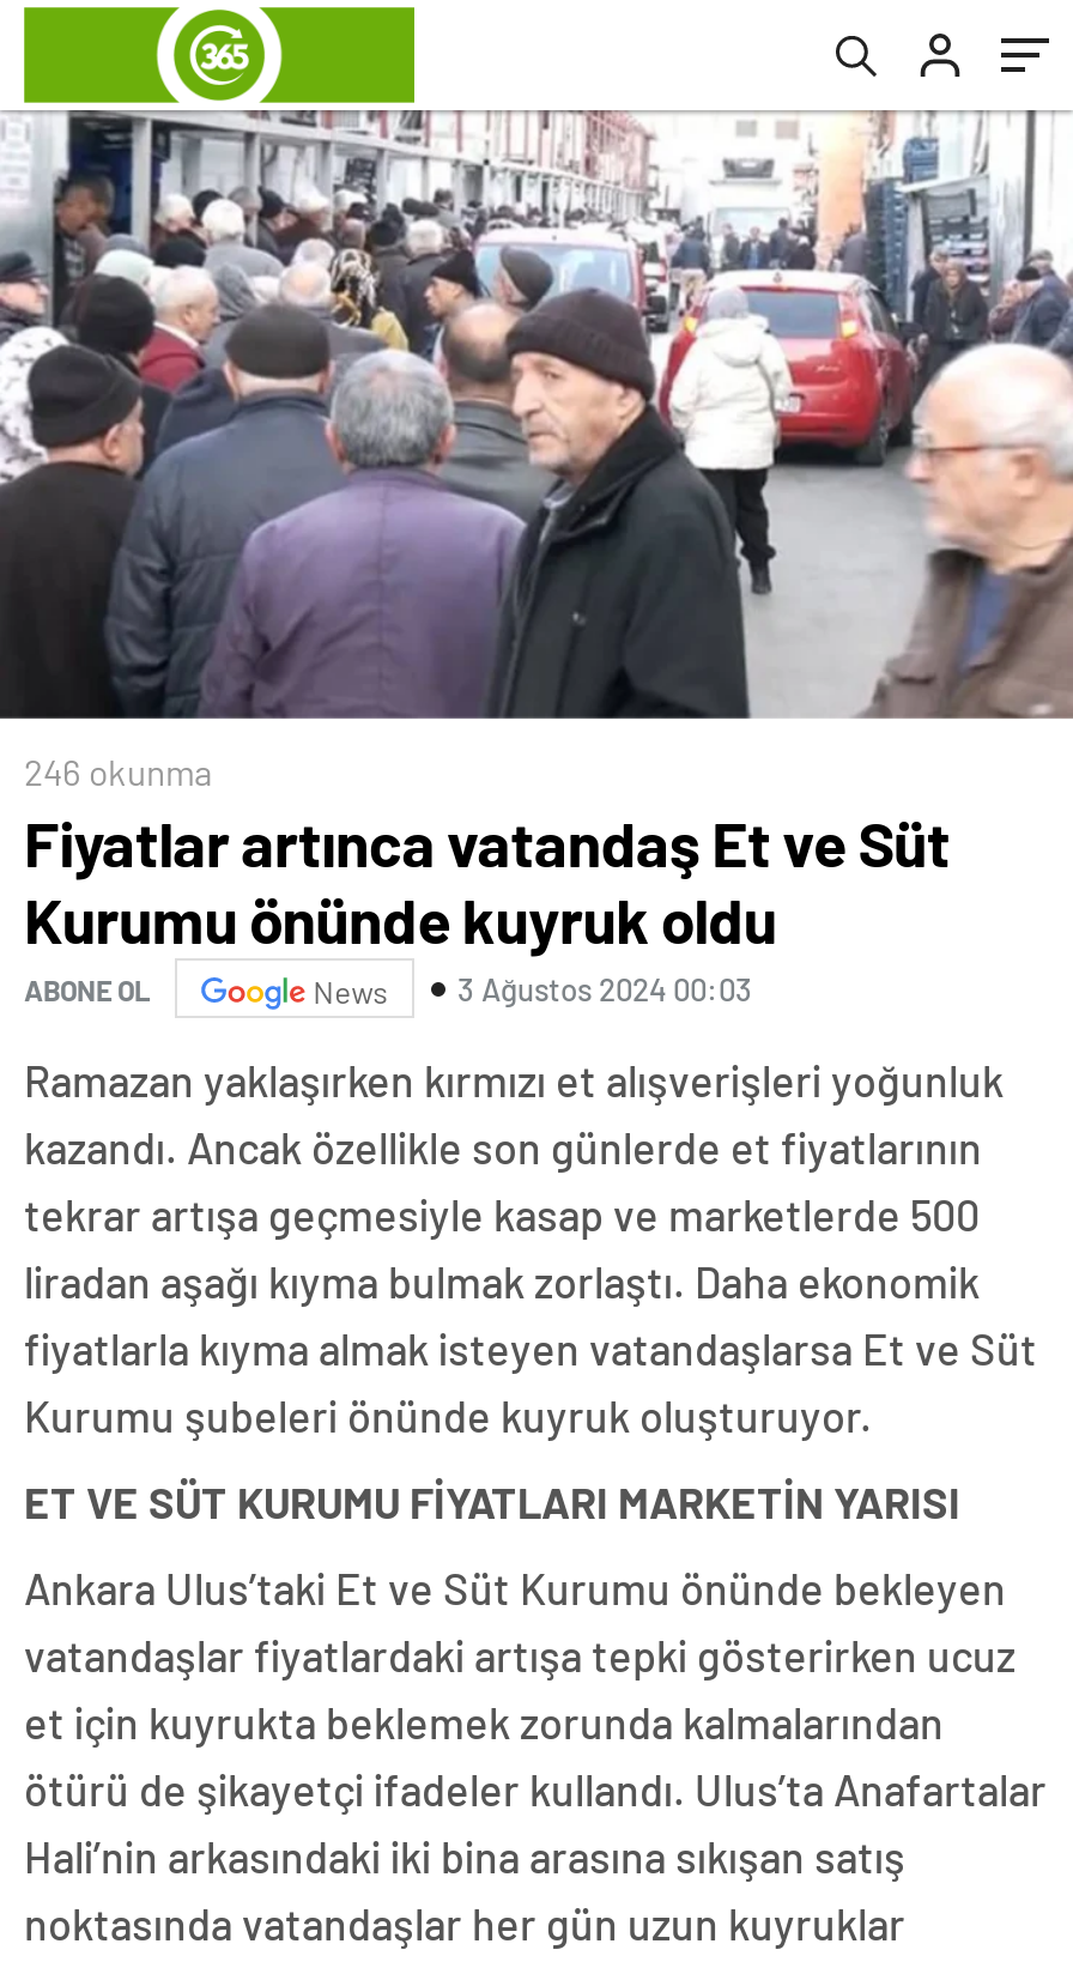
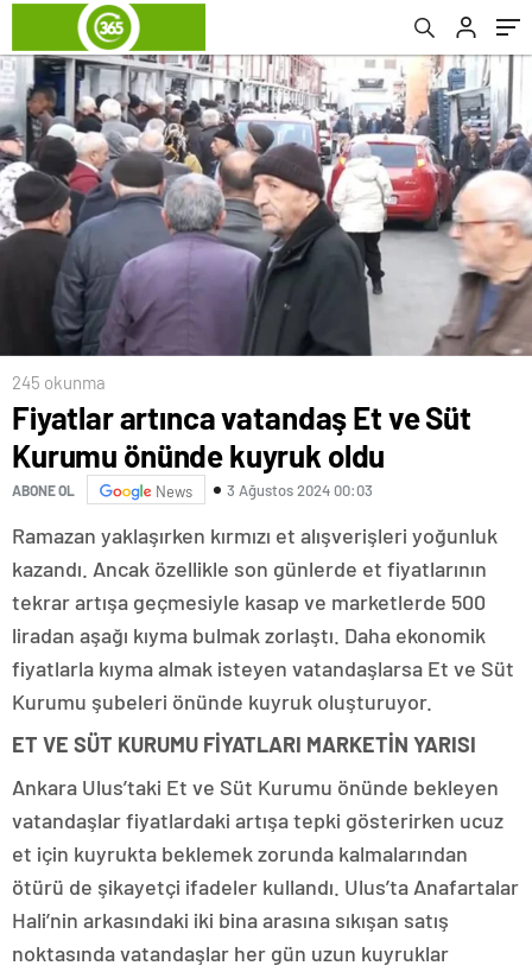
[24,751,213,794] 246 okunma -> [12,372,106,393] 245 okunma

